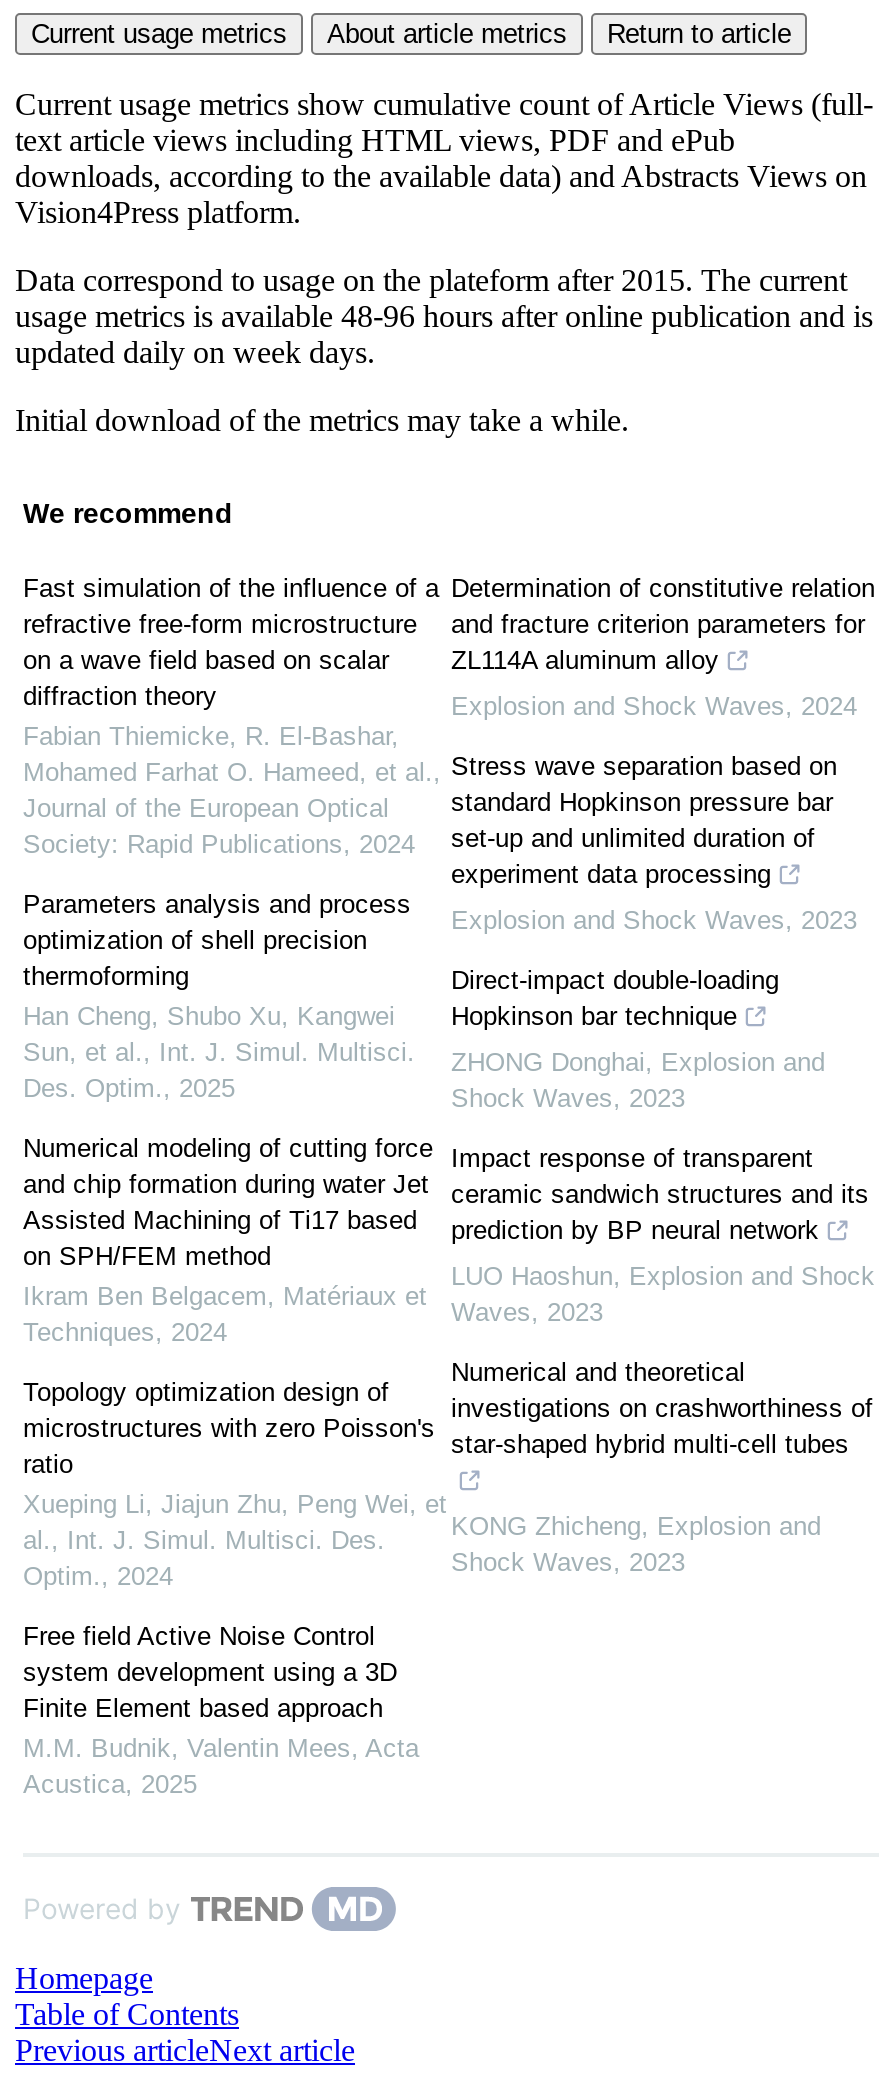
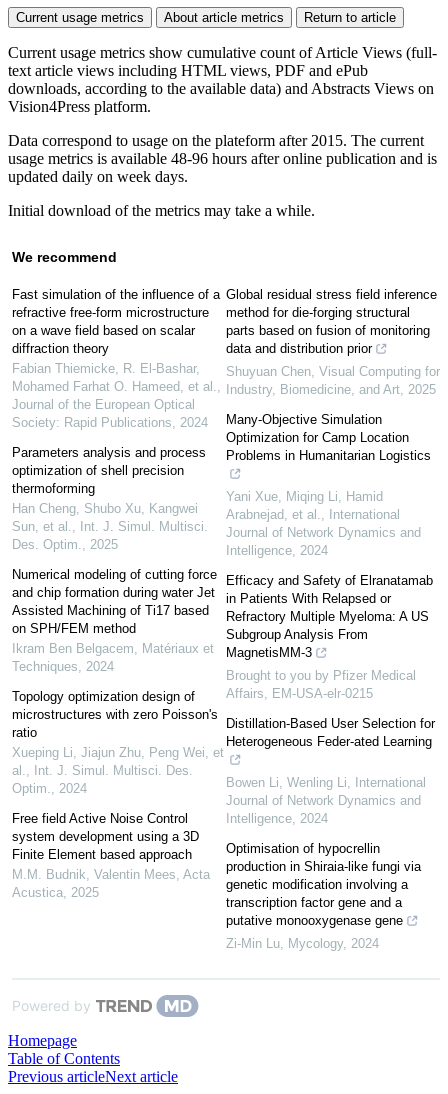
[451,573,875,675] Determination of constitutive relation | and fracture criterion parameters for | ZL114A aluminum alloy -> [226,287,437,356] Global residual stress field inference | method for die-forging structural | parts based on fusion of monitoring | data and distribution prior
[451,691,857,721] Explosion and Shock Waves, 2024 -> [226,364,440,397] Shuyuan Chen, Visual Computing for | Industry, Biomedicine, and Art, 2025
[451,751,837,889] Stress wave separation based on | standard Hopkinson pressure bar | set-up and unlimited duration of | experiment data processing -> [226,412,431,463] Many-Objective Simulation | Optimization for Camp Location | Problems in Humanitarian Logistics
[451,905,857,935] Explosion and Shock Waves, 2023 -> [226,489,421,558] Yani Xue, Miqing Li, Hamid | Arabnejad, et al., International | Journal of Network Dynamics and | Intelligence, 2024
[451,965,779,1031] Direct-impact double-loading | Hopkinson bar technique -> [226,573,433,660] Efficacy and Safety of Elranatamab | in Patients With Relapsed or | Refractory Multiple Myeloma: A US | Subgroup Analysis From | MagnetisMM-3
[451,1047,825,1113] ZHONG Donghai, Explosion and | Shock Waves, 2023 -> [226,668,416,701] Brought to you by Pfizer Medical | Affairs, EM-USA-elr-0215
[451,1143,869,1245] Impact response of transparent | ceramic sandwich structures and its | prediction by BP neural network -> [226,716,435,749] Distillation-Based User Selection for | Heterogeneous Feder-ated Learning
[451,1261,875,1327] LUO Haoshun, Explosion and Shock | Waves, 2023 -> [226,775,426,826] Bowen Li, Wenling Li, International | Journal of Network Dynamics and | Intelligence, 2024
[451,1357,873,1459] Numerical and theoretical | investigations on crashworthiness of | star-shaped hybrid multi-cell tubes -> [226,841,421,928] Optimisation of hypocrellin | production in Shiraia-like fungi via | genetic modification involving a | transcription factor gene and a | putative monooxygenase gene
[451,1511,821,1577] KONG Zhicheng, Explosion and | Shock Waves, 2023 -> [226,936,379,951] Zi-Min Lu, Mycology, 2024

